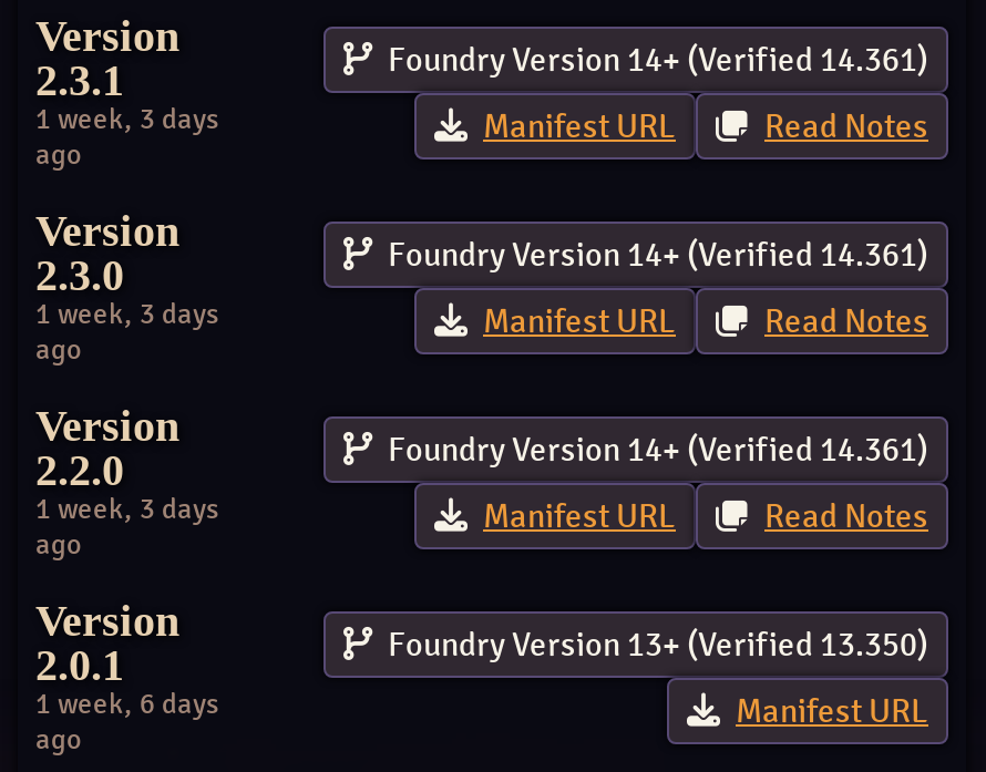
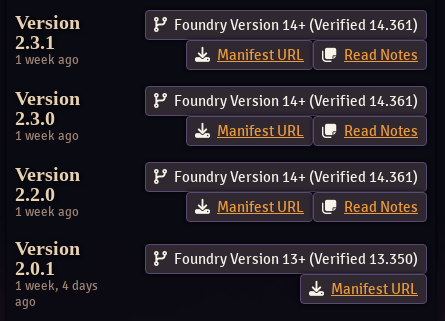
[35,102,219,173] 1 week, 3 days | ago -> [15,52,79,68] 1 week ago
[35,297,219,368] 1 week, 3 days | ago -> [15,128,79,144] 1 week ago
[35,492,219,563] 1 week, 3 days | ago -> [15,204,79,220] 1 week ago
[35,687,219,722] 1 week, 6 days -> [15,278,98,294] 1 week, 4 days

